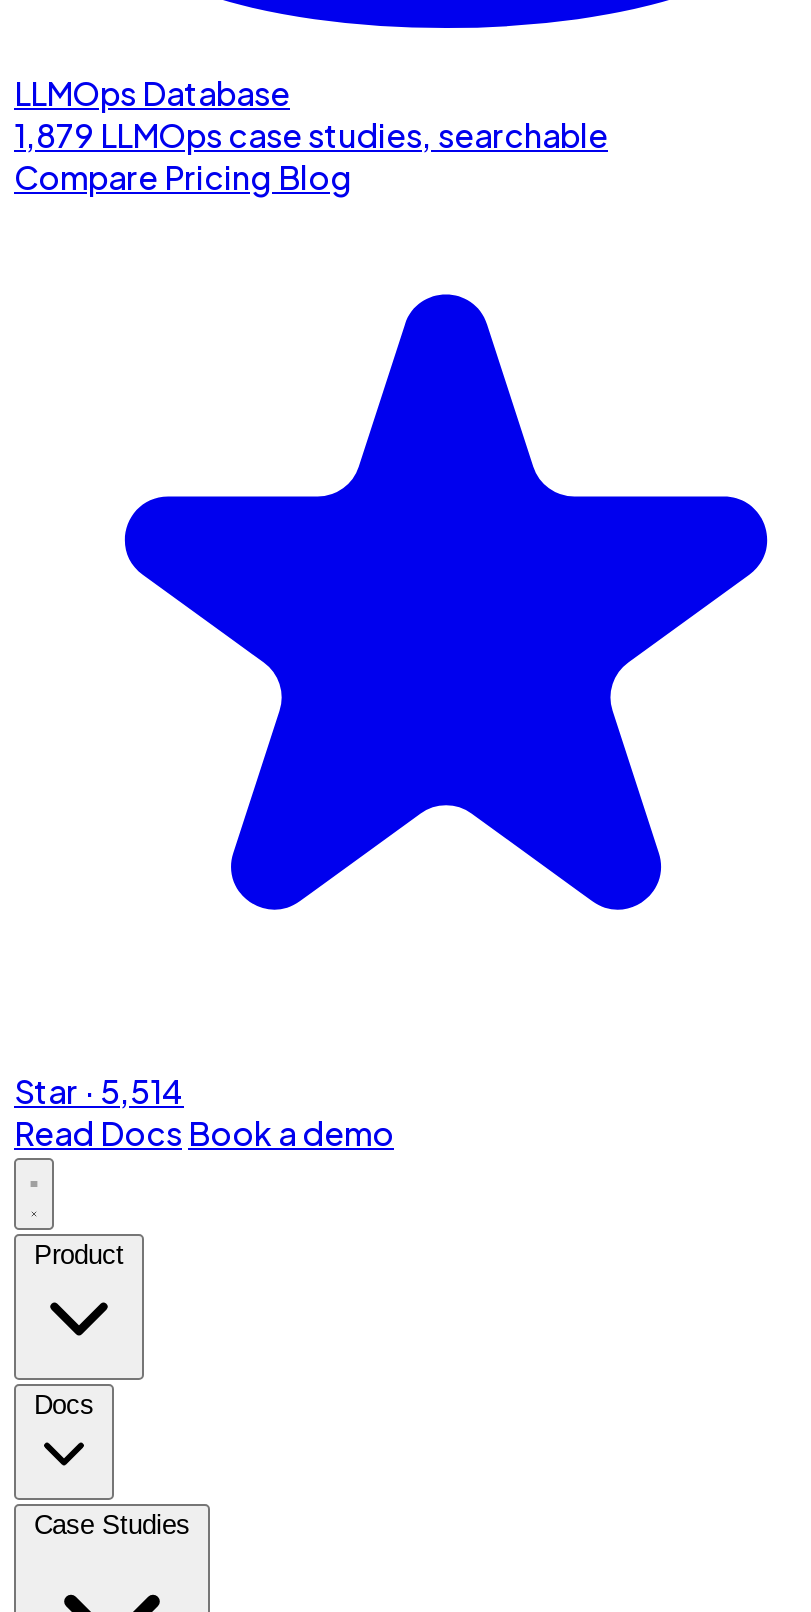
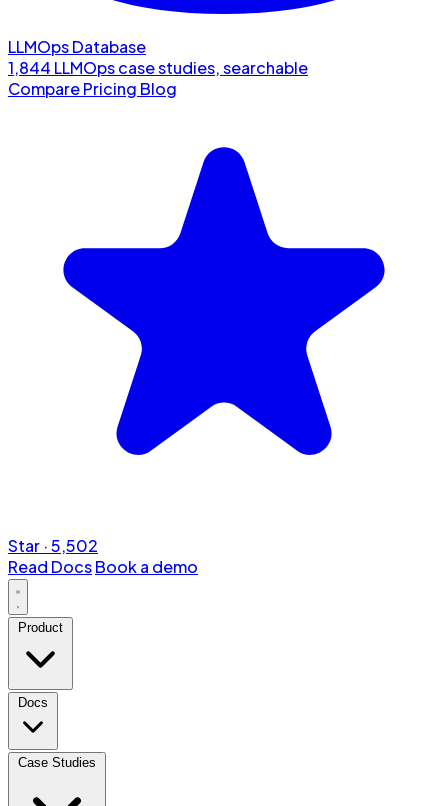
[14,115,608,157] 1,879 LLMOps case studies, searchable -> [8,57,308,78] 1,844 LLMOps case studies, searchable
[14,1071,184,1113] Star · 5,514 -> [8,535,98,556] Star · 5,502

